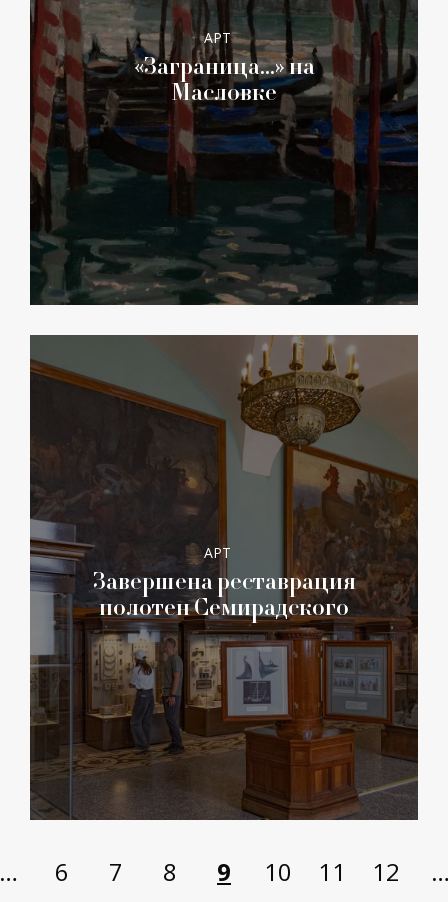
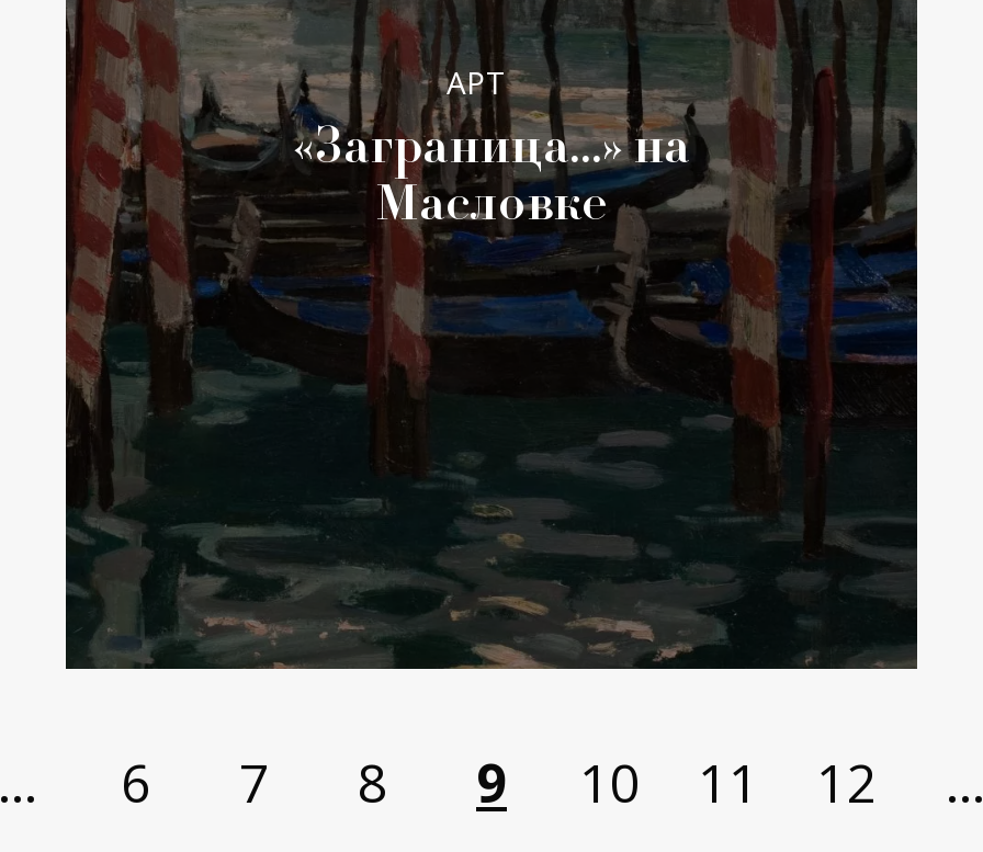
[29,334,418,820] [image] | АРТ | Завершена реставрация | полотен Семирадского -> none

